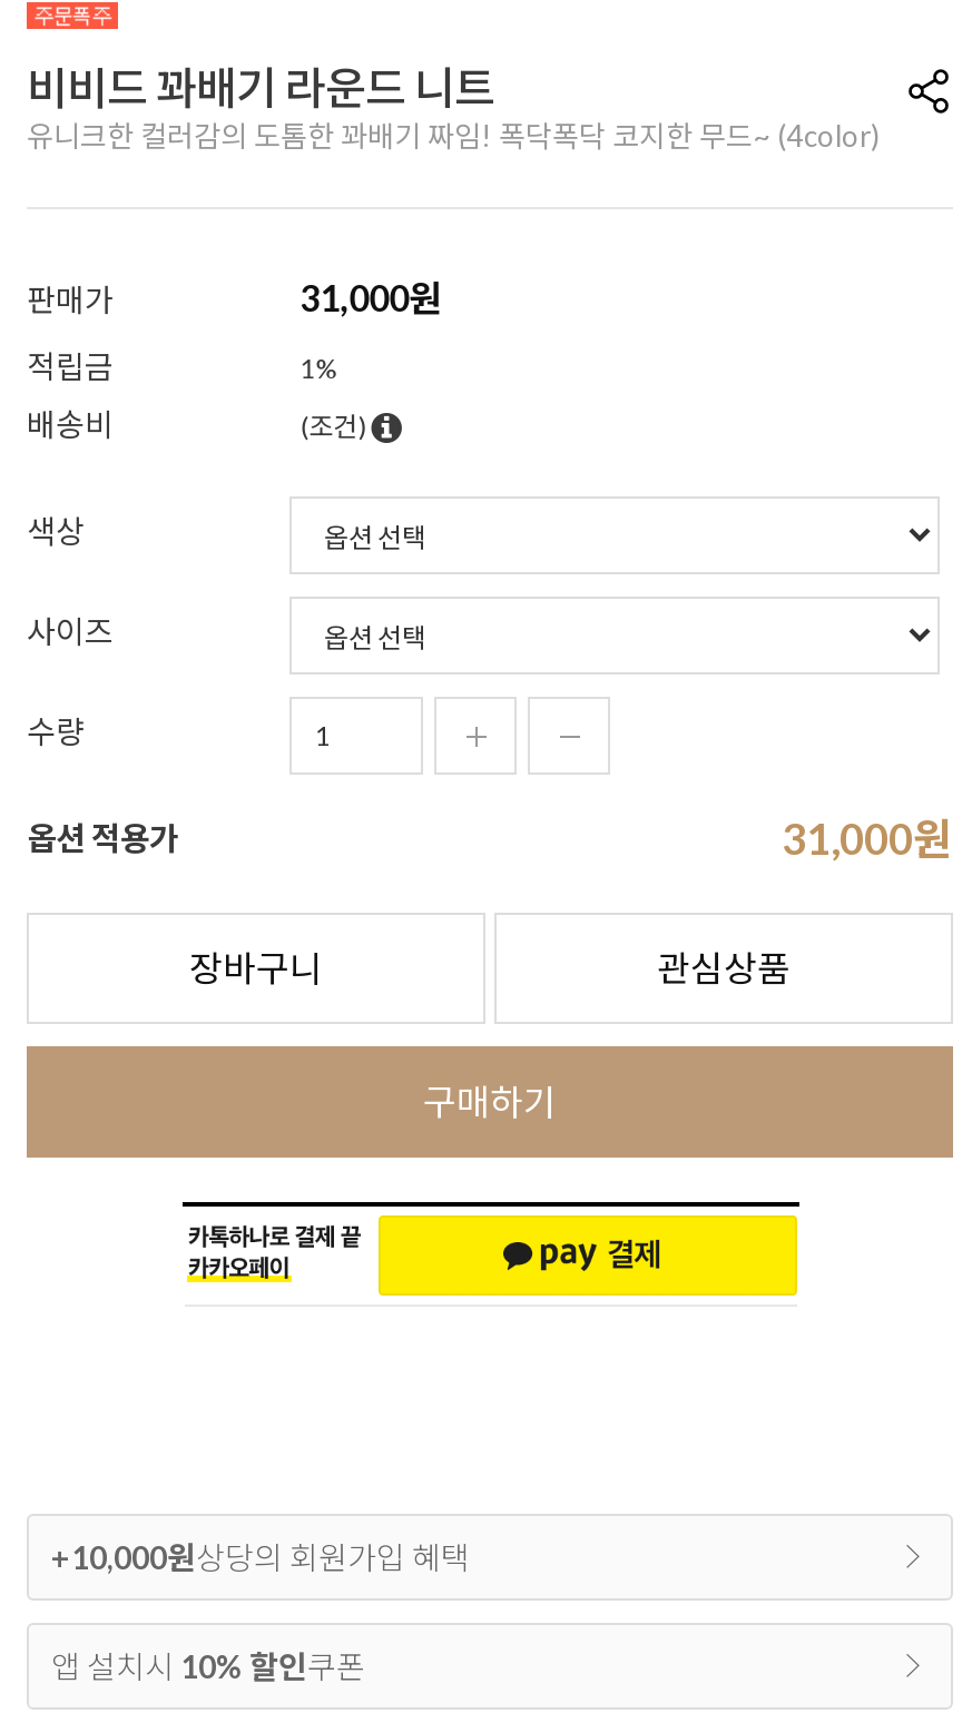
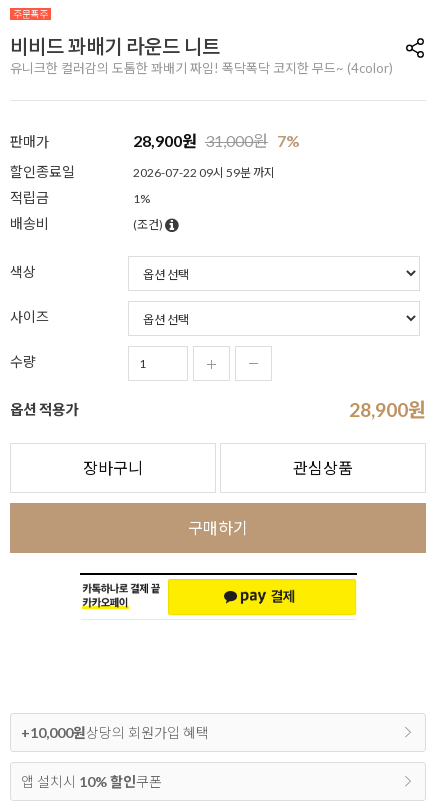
[300,276,443,318] 31,000원 -> [10,131,300,180] 28,900원 31,000원 7% | 할인종료일 | 2026-07-22 09시 59분 까지
[782,813,953,864] 31,000원 -> [349,398,426,421] 28,900원

